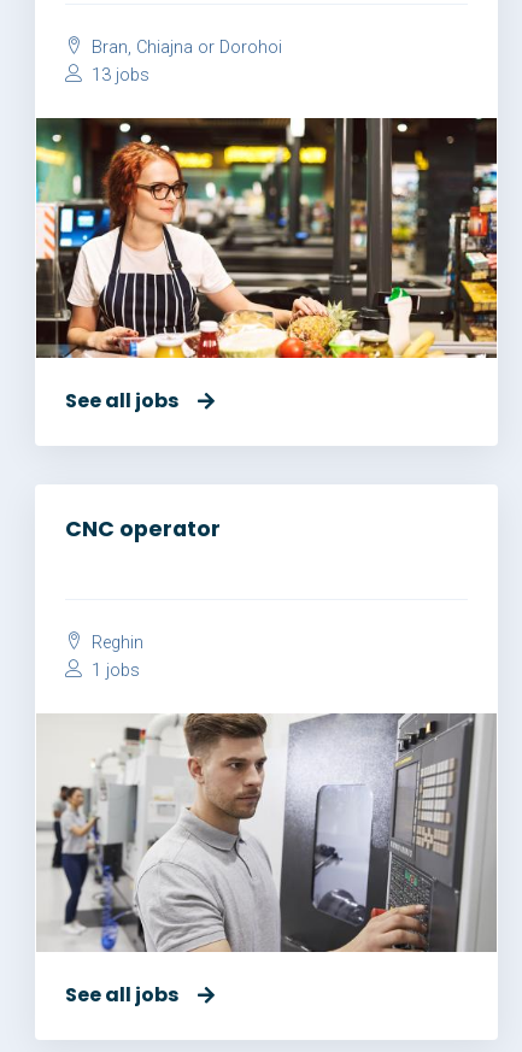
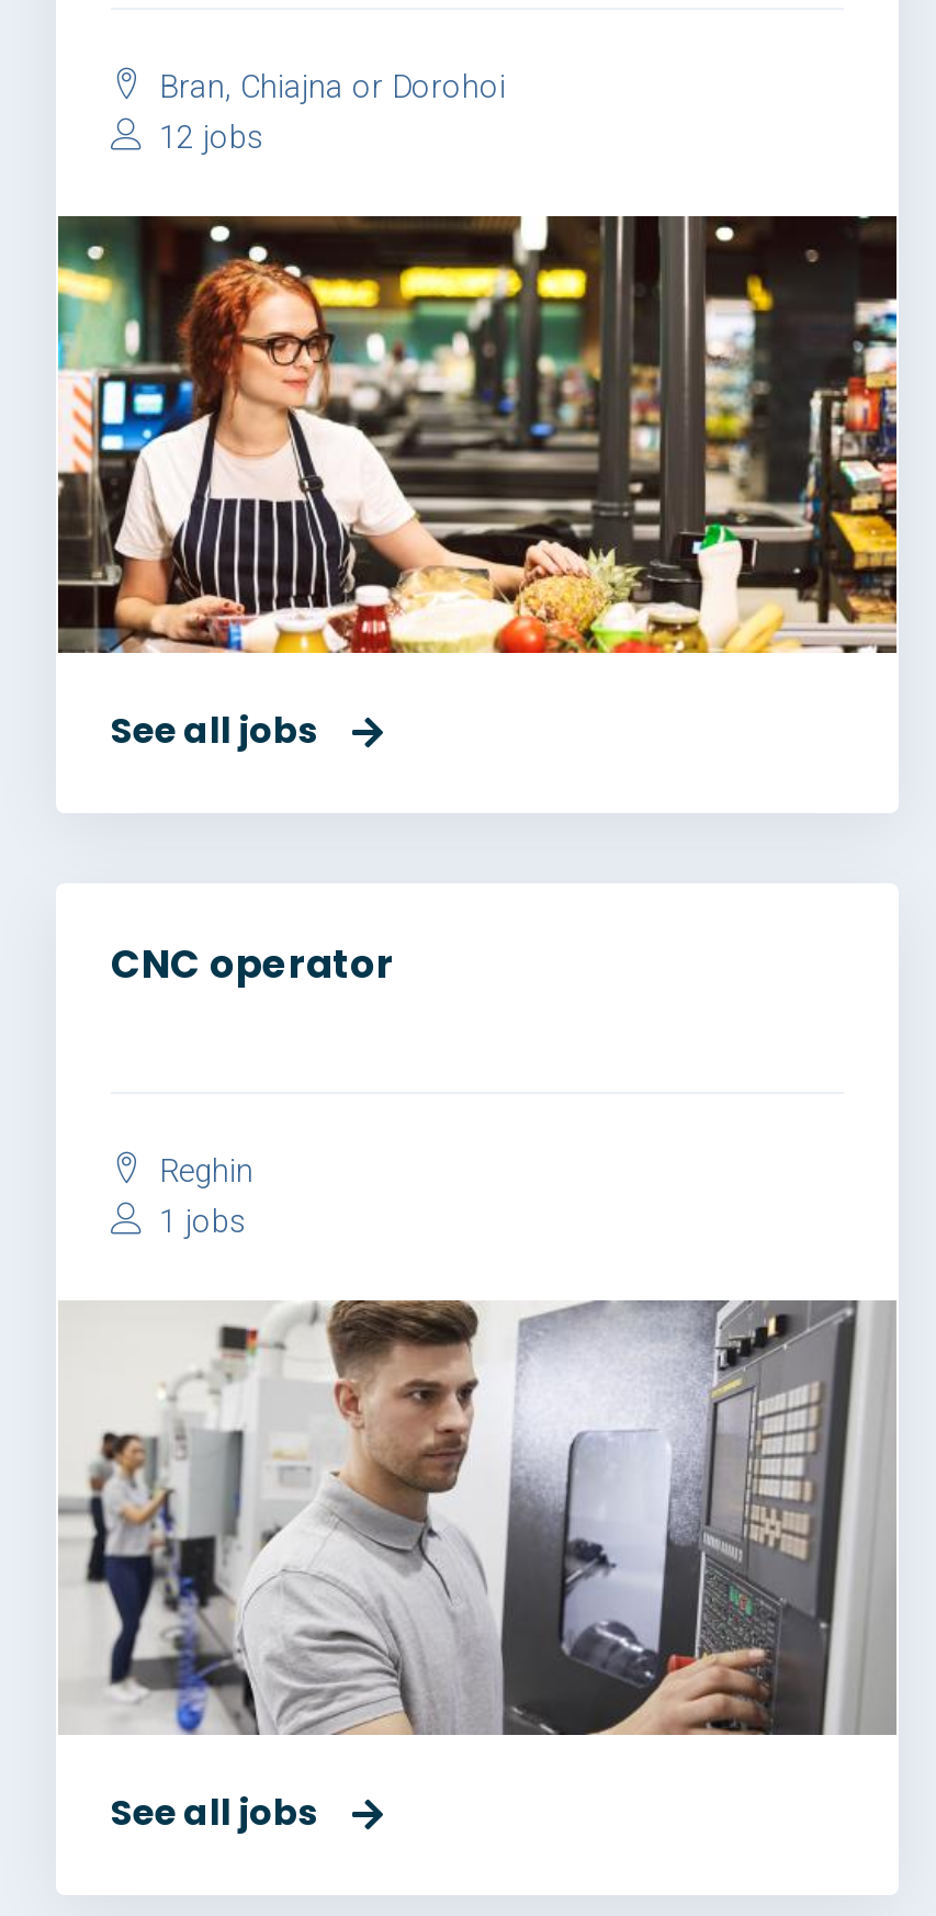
[87,65,149,86] 13 jobs -> [150,120,264,157] 12 jobs

